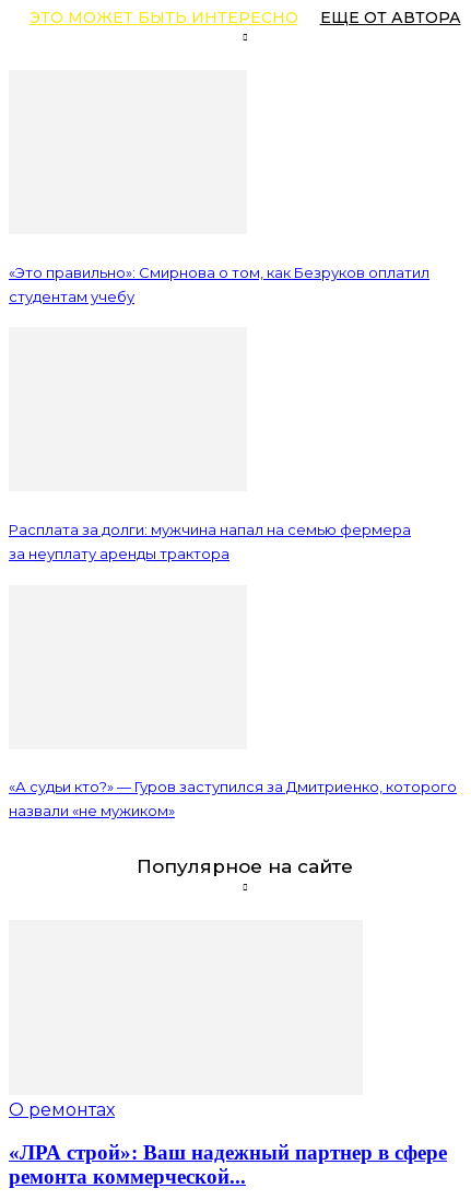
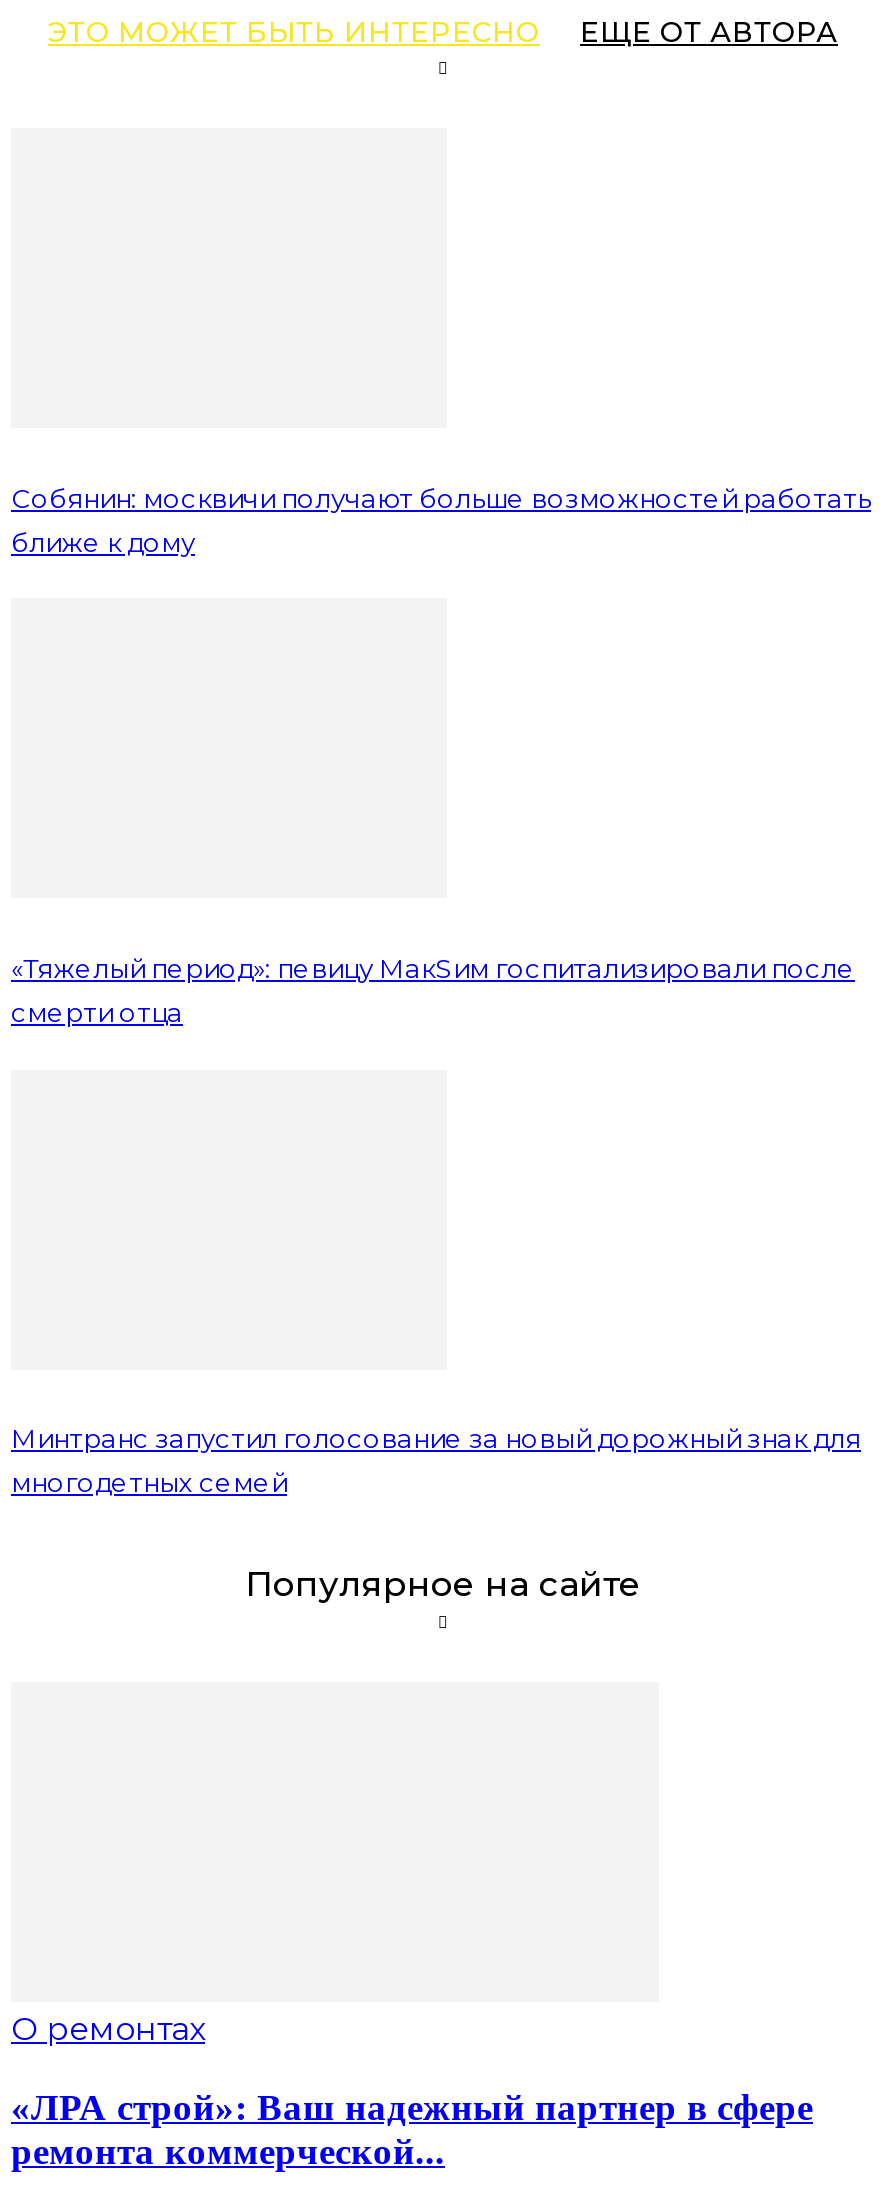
[9,263,429,305] «Это правильно»: Смирнова о том, как Безруков оплатил | студентам учебу -> [11,481,871,557] Собянин: москвичи получают больше возможностей работать | ближе к дому
[9,521,411,562] Расплата за долги: мужчина напал на семью фермера | за неуплату аренды трактора -> [11,952,855,1028] «Тяжелый период»: певицу МакSим госпитализировали после | смерти отца
[9,778,457,820] «А судьи кто?» — Гуров заступился за Дмитриенко, которого | назвали «не мужиком» -> [11,1423,861,1499] Минтранс запустил голосование за новый дорожный знак для | многодетных семей

